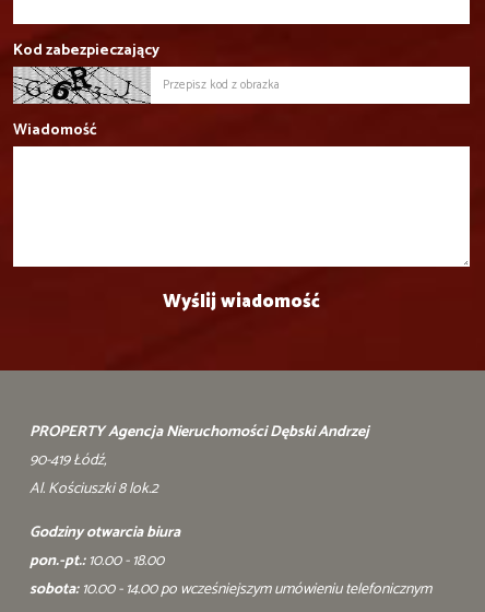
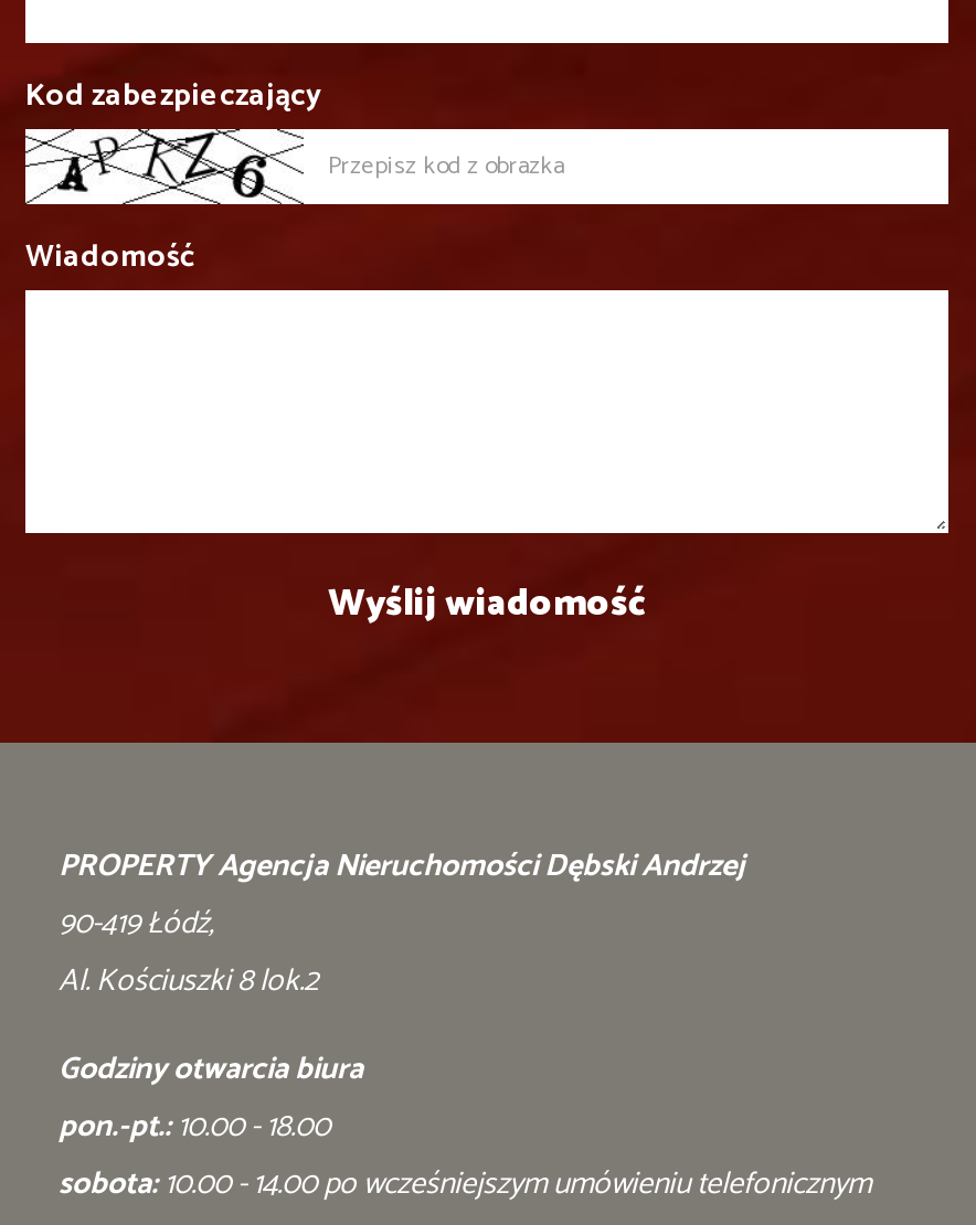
[13,67,151,104] [image] -> [25,127,301,204] [image]

